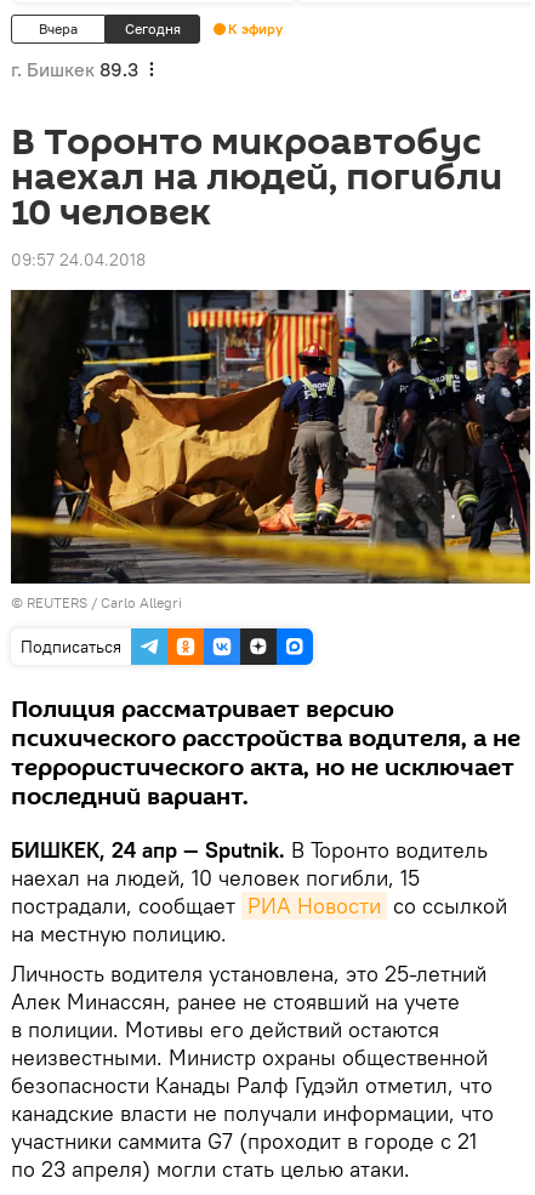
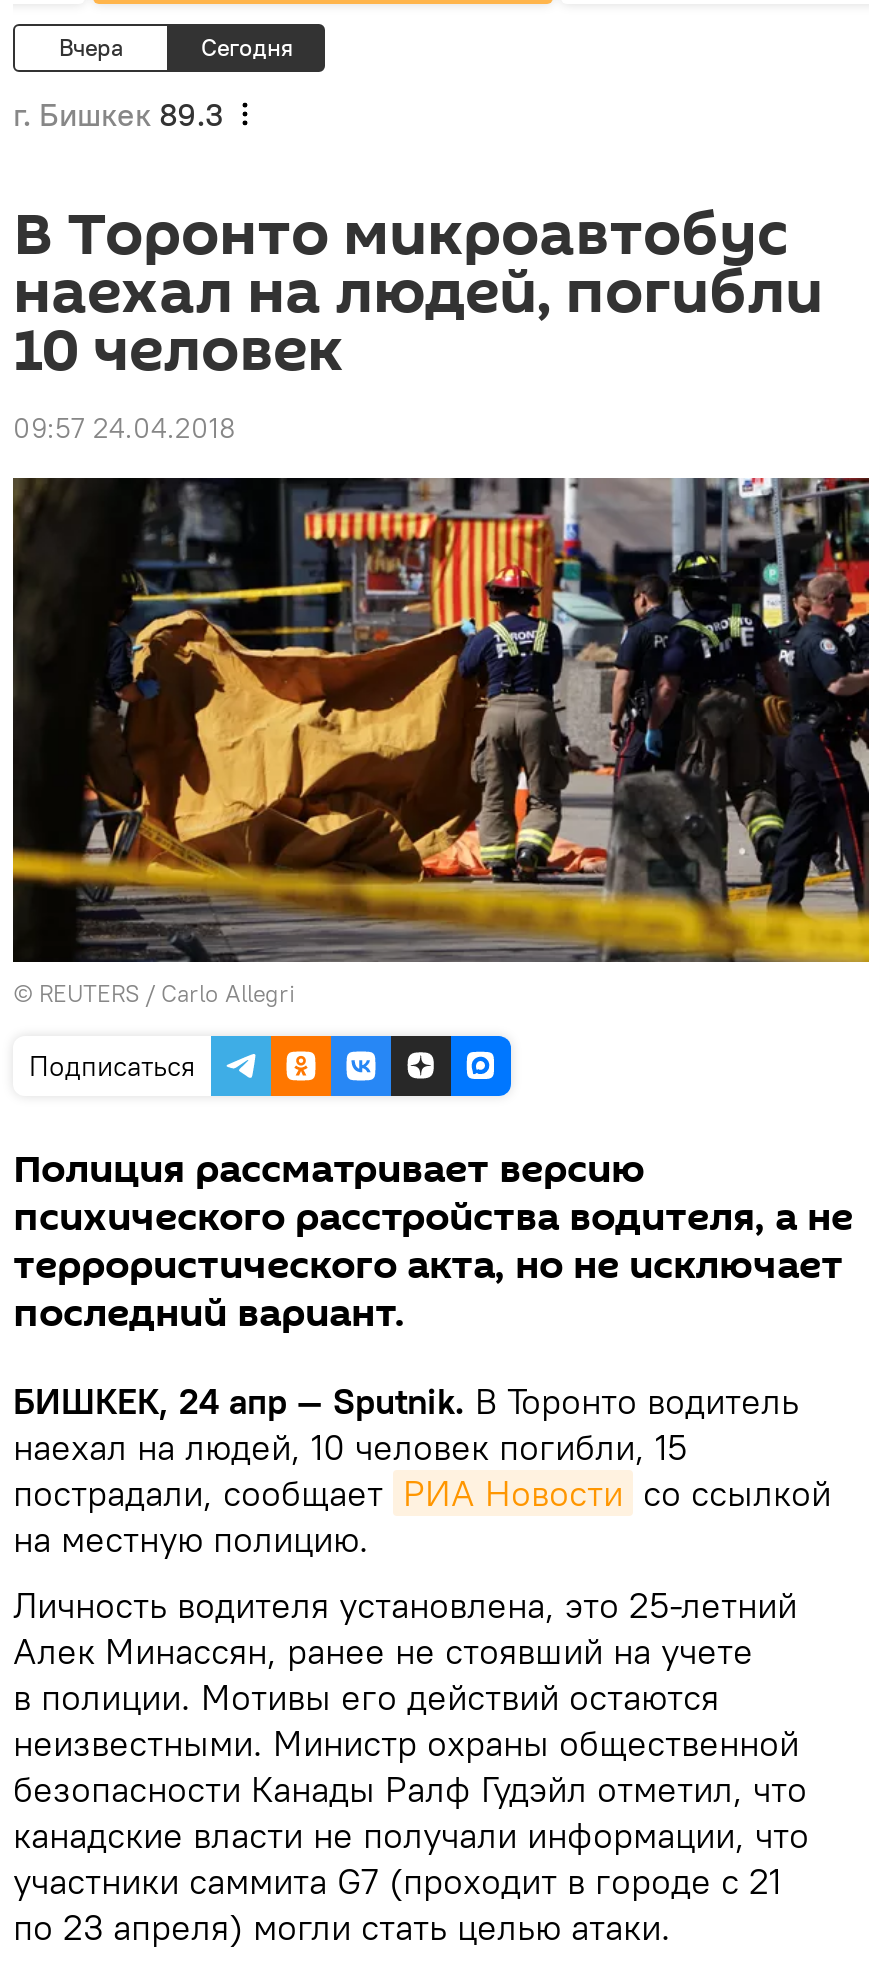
[228,19,283,38] К эфиру -> none

